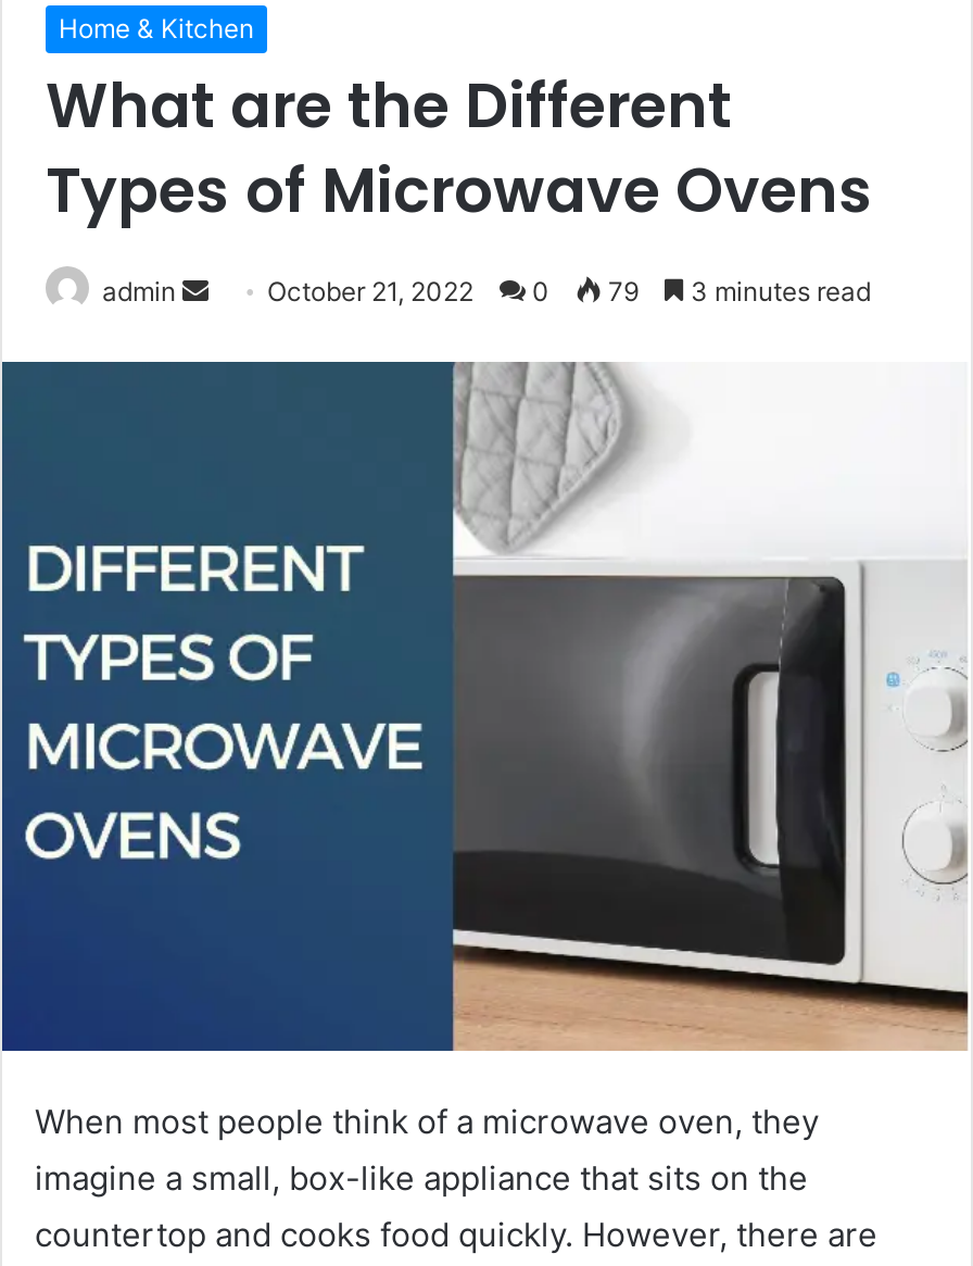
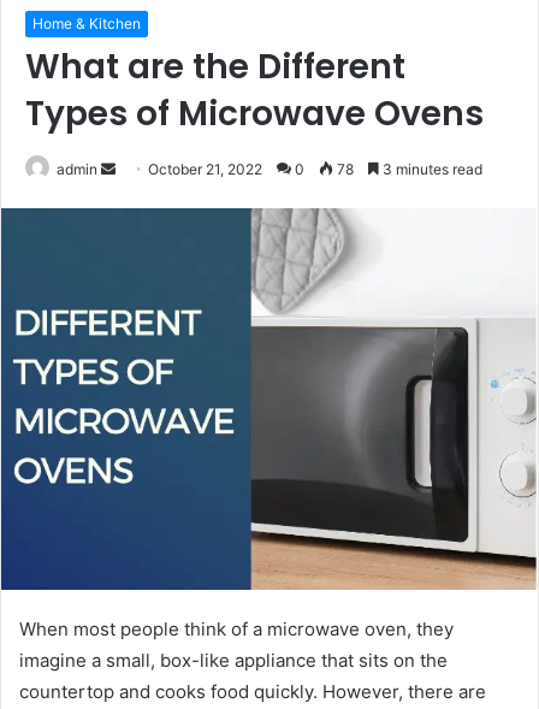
[602,275,639,308] 79 -> [333,160,354,178] 78

